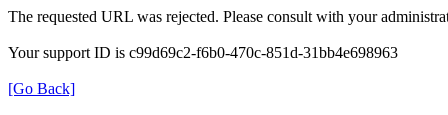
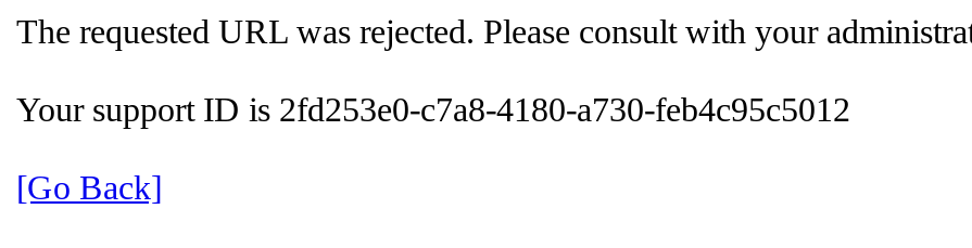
[8,44,398,61] Your support ID is c99d69c2-f6b0-470c-851d-31bb4e698963 -> [16,91,850,128] Your support ID is 2fd253e0-c7a8-4180-a730-feb4c95c5012

